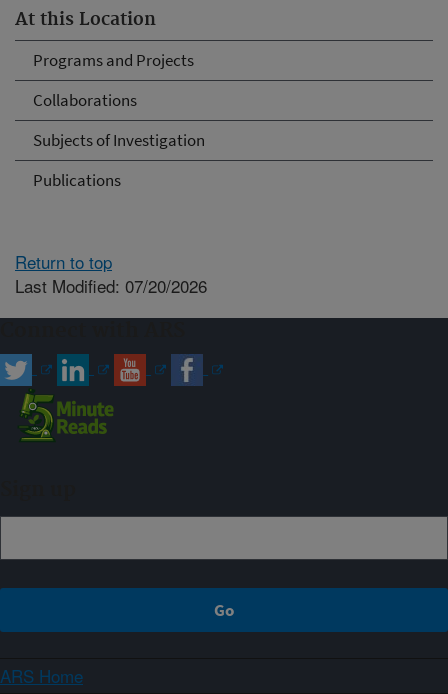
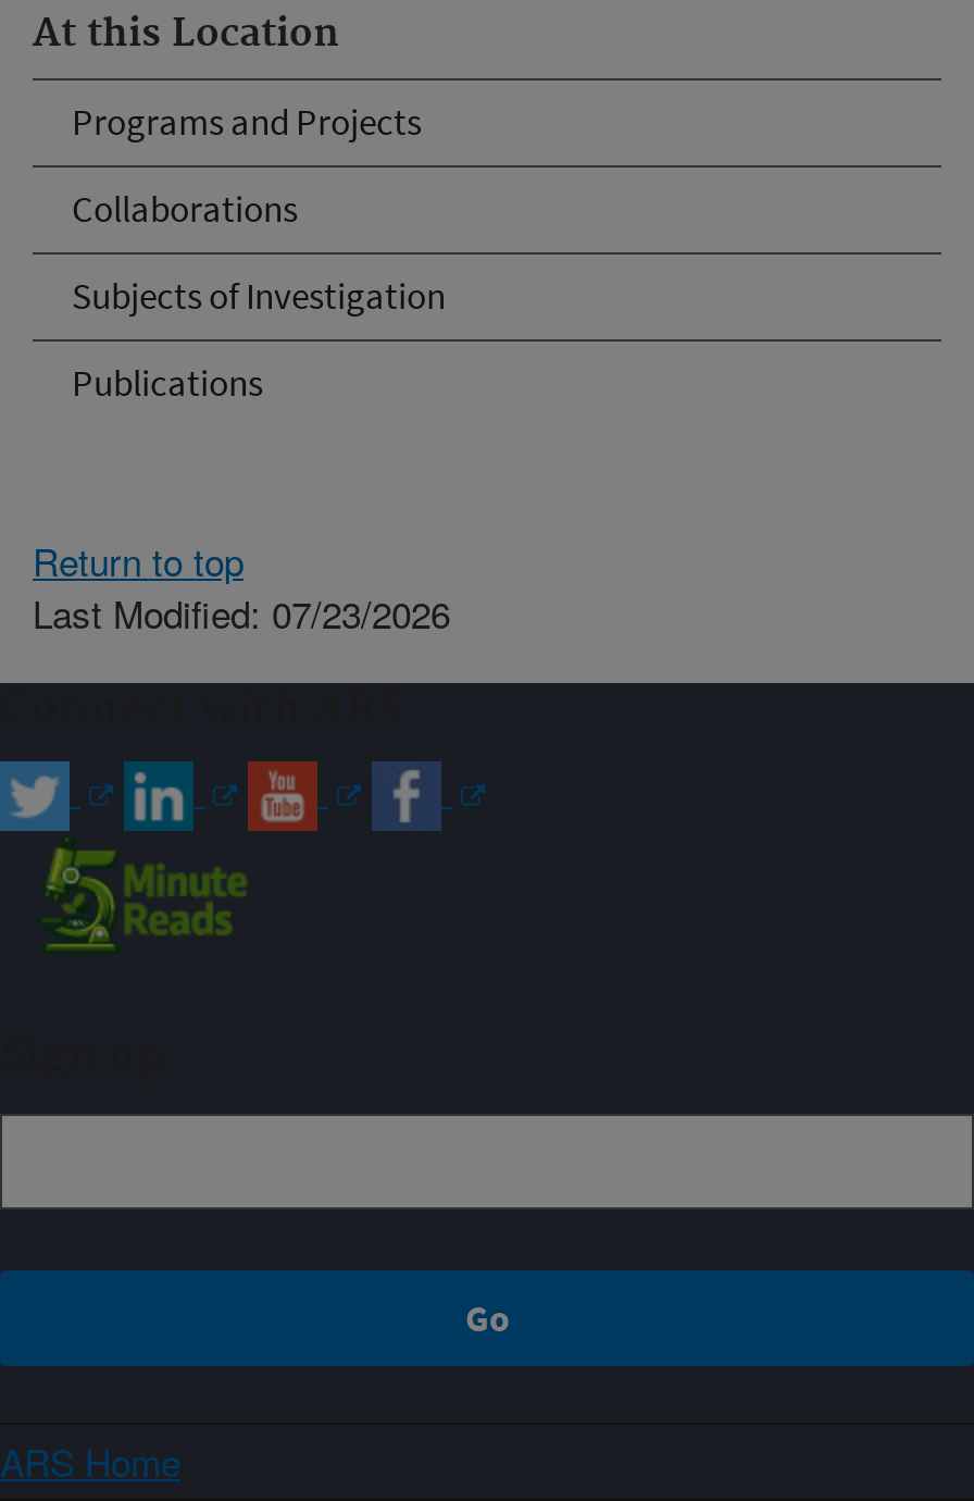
[15,272,207,297] Last Modified: 07/20/2026 -> [33,584,450,638] Last Modified: 07/23/2026

